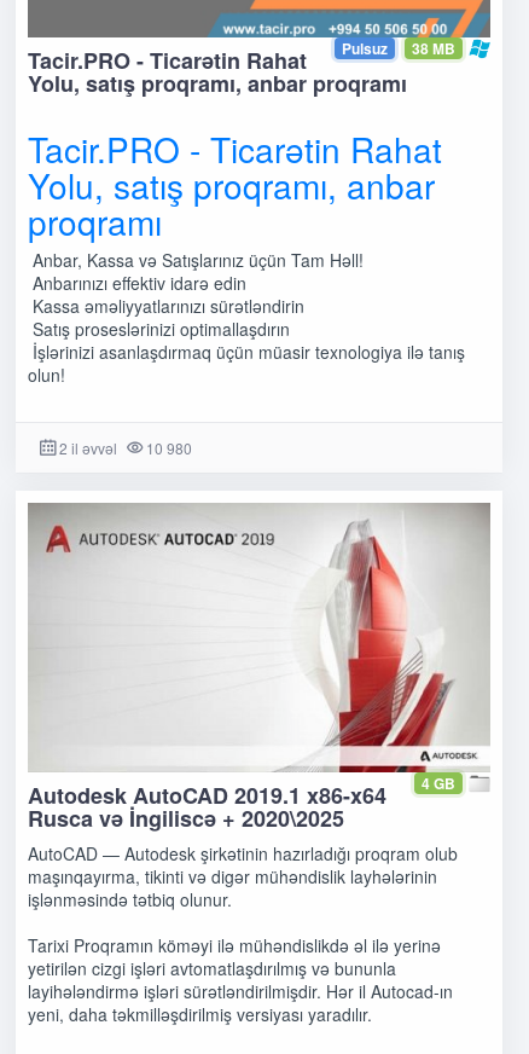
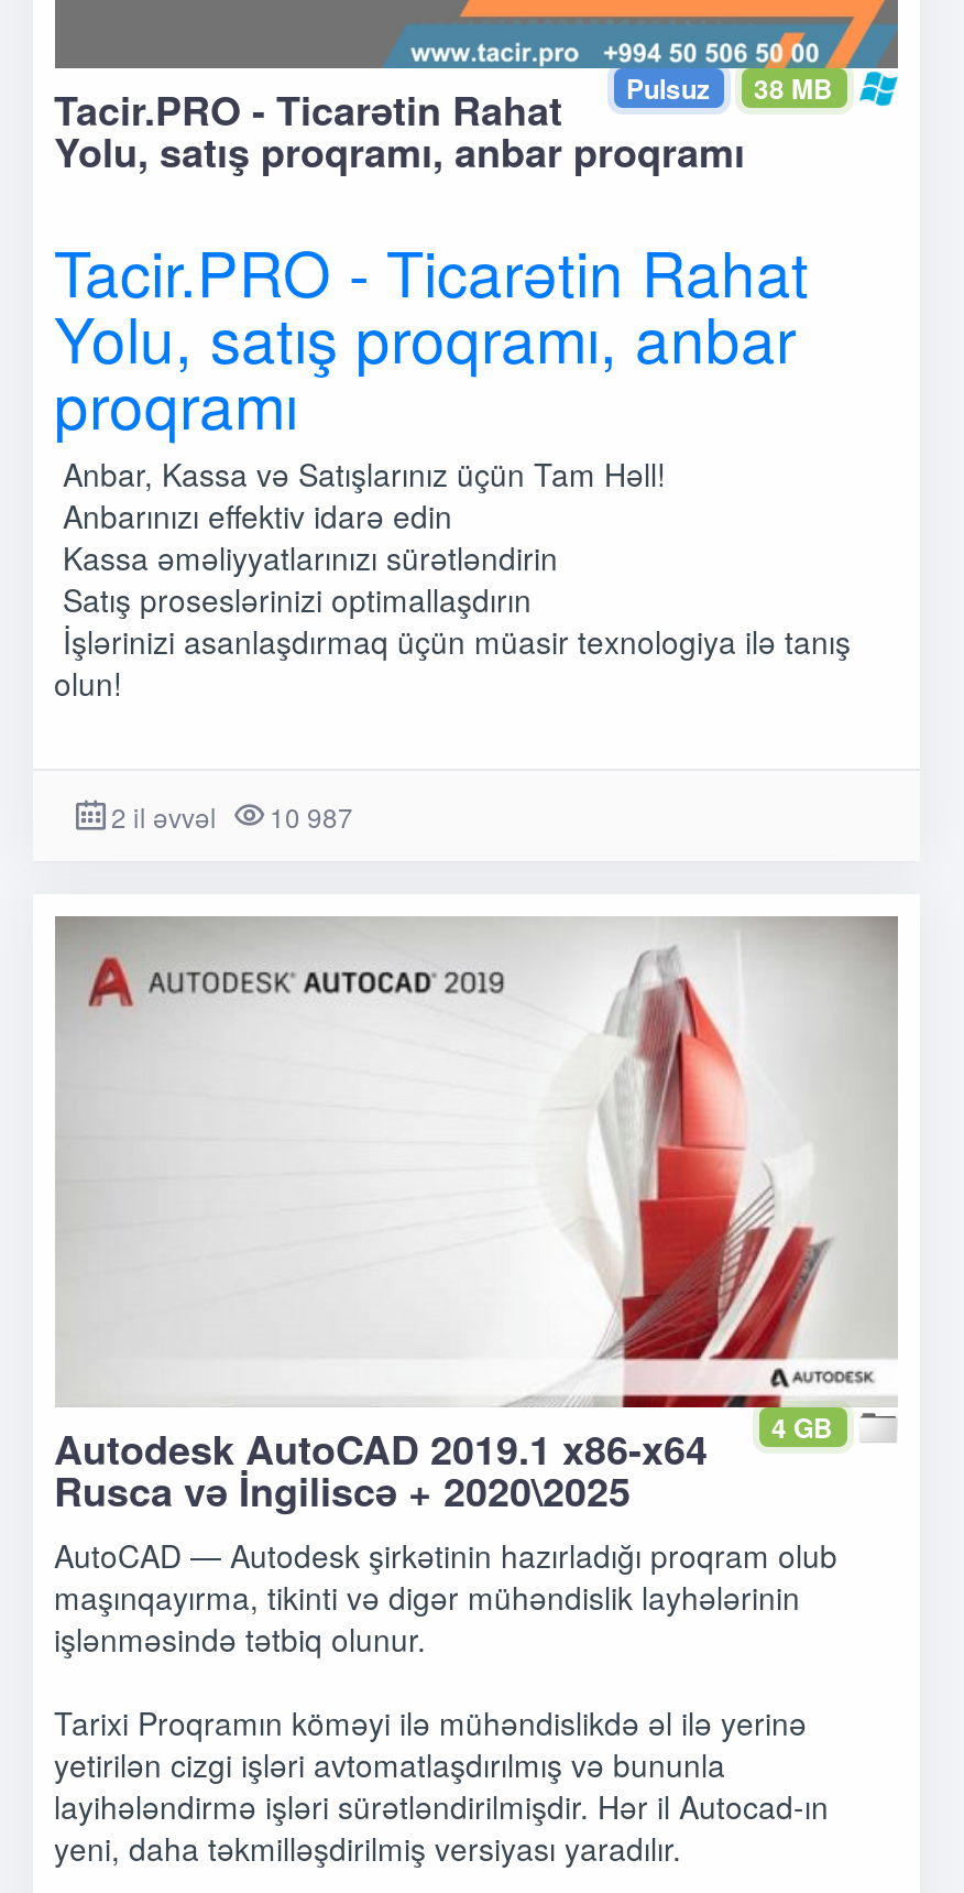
[59,437,191,458] 2 il əvvəl 10 980 -> [111,797,353,834] 2 il əvvəl 10 987

